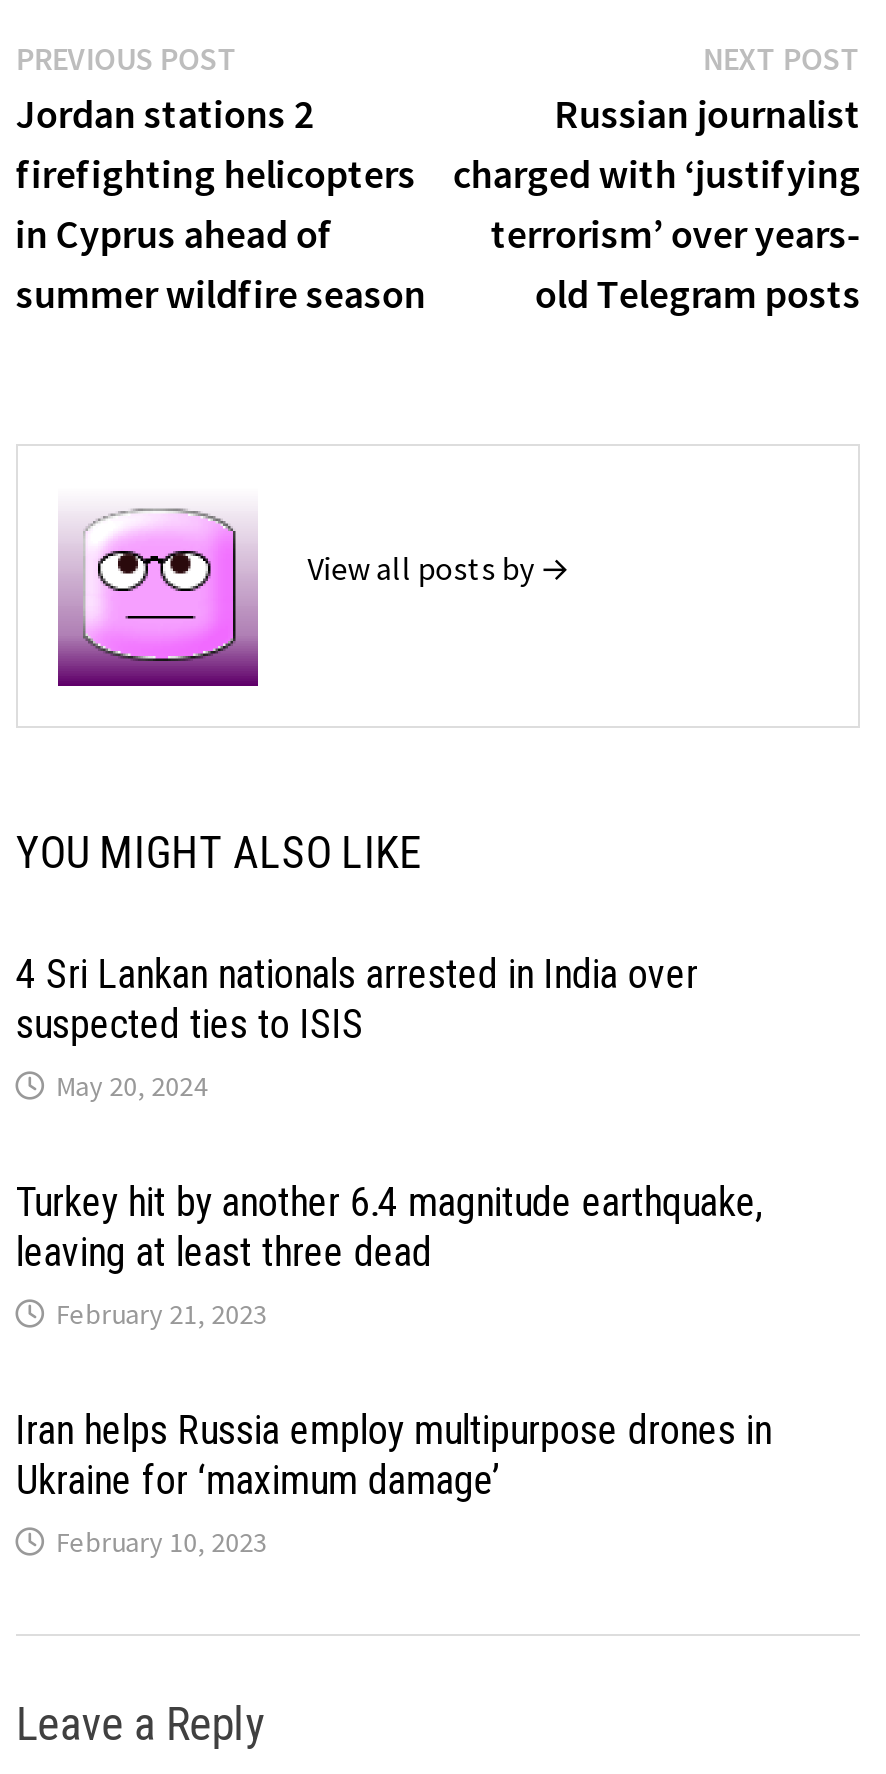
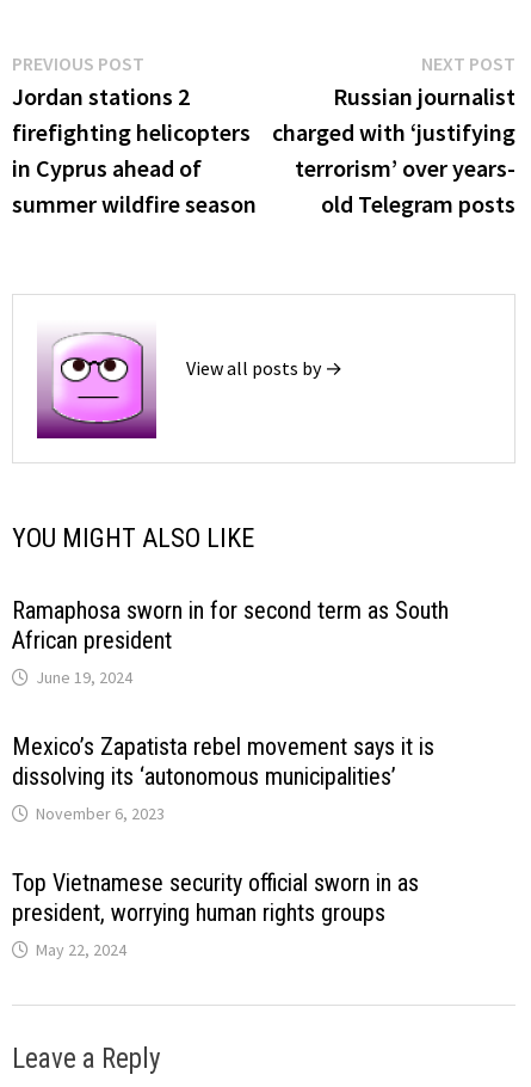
[16,950,698,1104] 4 Sri Lankan nationals arrested in India over | suspected ties to ISIS | May 20, 2024 -> [12,596,448,688] Ramaphosa sworn in for second term as South | African president | June 19, 2024
[16,1178,764,1332] Turkey hit by another 6.4 magnitude earthquake, | leaving at least three dead | February 21, 2023 -> [12,732,434,824] Mexico’s Zapatista rebel movement says it is | dissolving its ‘autonomous municipalities’ | November 6, 2023
[16,1406,772,1560] Iran helps Russia employ multipurpose drones in | Ukraine for ‘maximum damage’ | February 10, 2023 -> [12,868,419,960] Top Vietnamese security official sworn in as | president, worrying human rights groups | May 22, 2024

